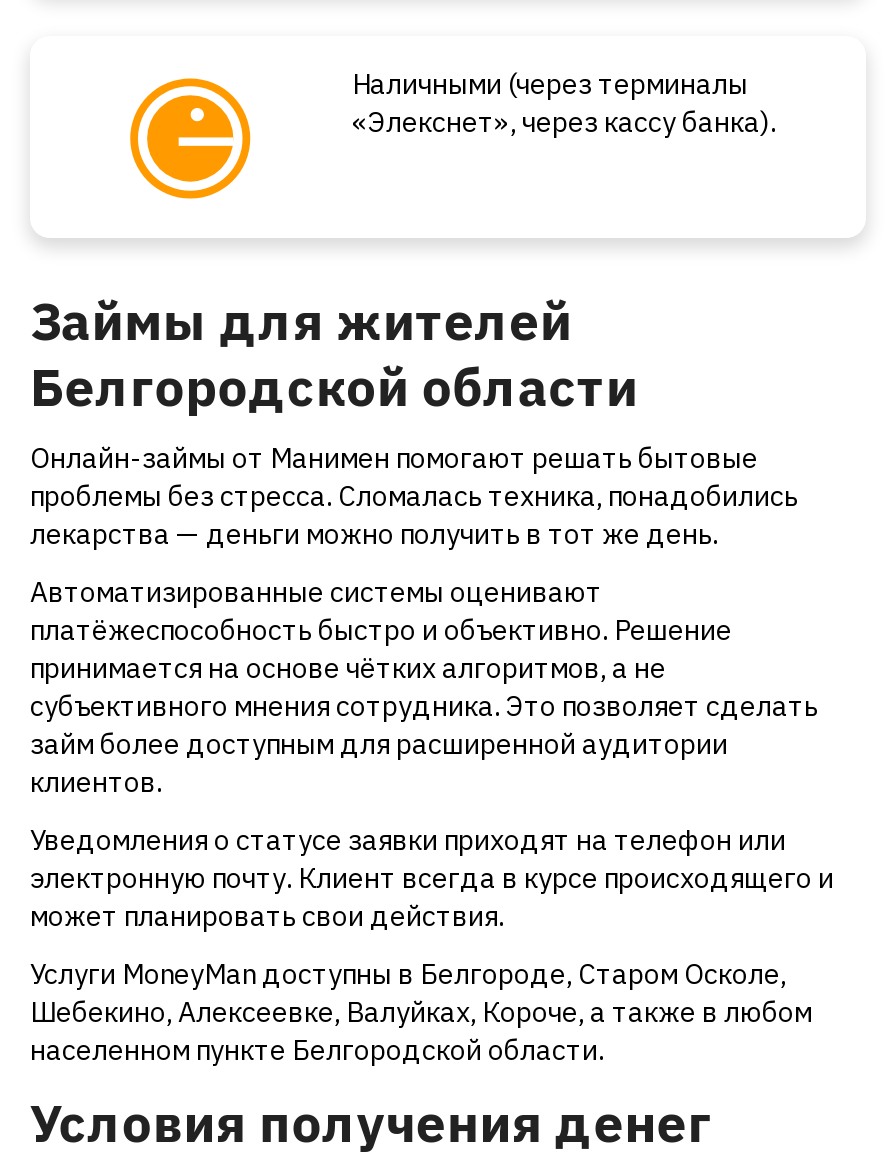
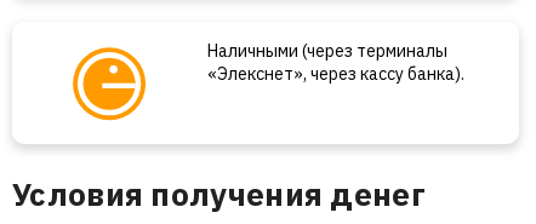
[30,286,834,1068] Займы для жителей | Белгородской области | Онлайн-займы от Манимен помогают решать бытовые | проблемы без стресса. Сломалась техника, понадобились | лекарства — деньги можно получить в тот же день. | Автоматизированные системы оценивают | платёжеспособность быстро и объективно. Решение | принимается на основе чётких алгоритмов, а не | субъективного мнения сотрудника. Это позволяет сделать | займ более доступным для расширенной аудитории | клиентов. | Уведомления о статусе заявки приходят на телефон или | электронную почту. Клиент всегда в курсе происходящего и | может планировать свои действия. | Услуги MoneyMan доступны в Белгороде, Старом Осколе, | Шебекино, Алексеевке, Валуйках, Короче, а также в любом | населенном пункте Белгородской области. -> none

